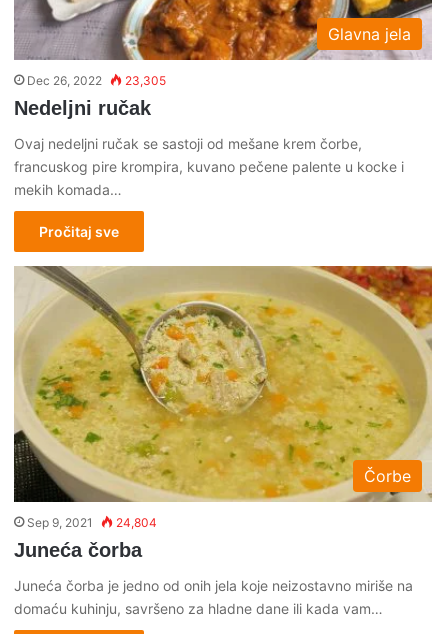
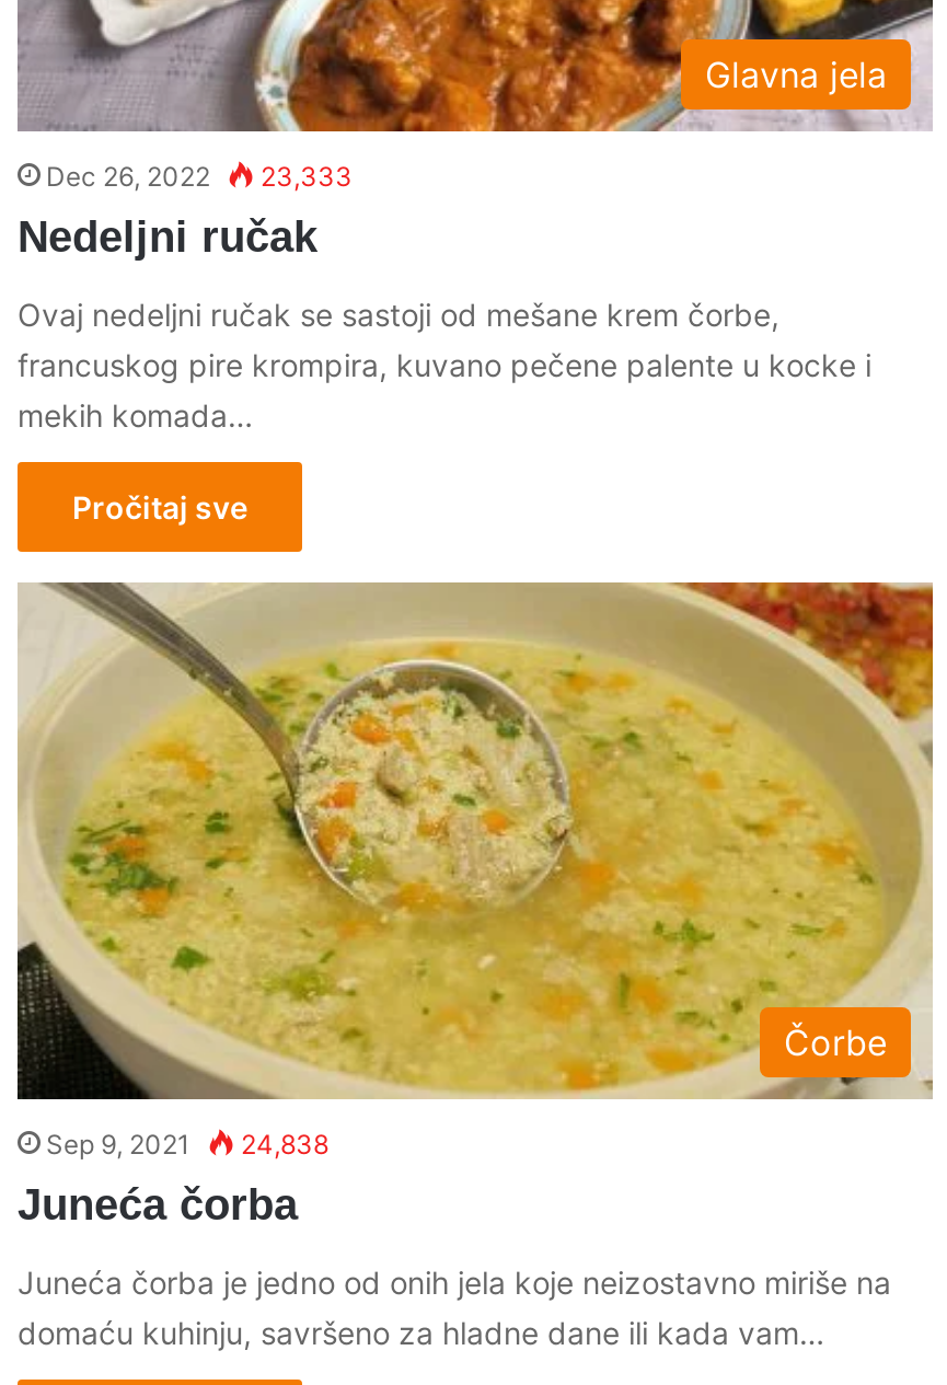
[27,73,166,88] Dec 26, 2022 23,305 -> [46,161,353,194] Dec 26, 2022 23,333
[27,515,157,530] Sep 9, 2021 24,804 -> [46,1128,328,1161] Sep 9, 2021 24,838

